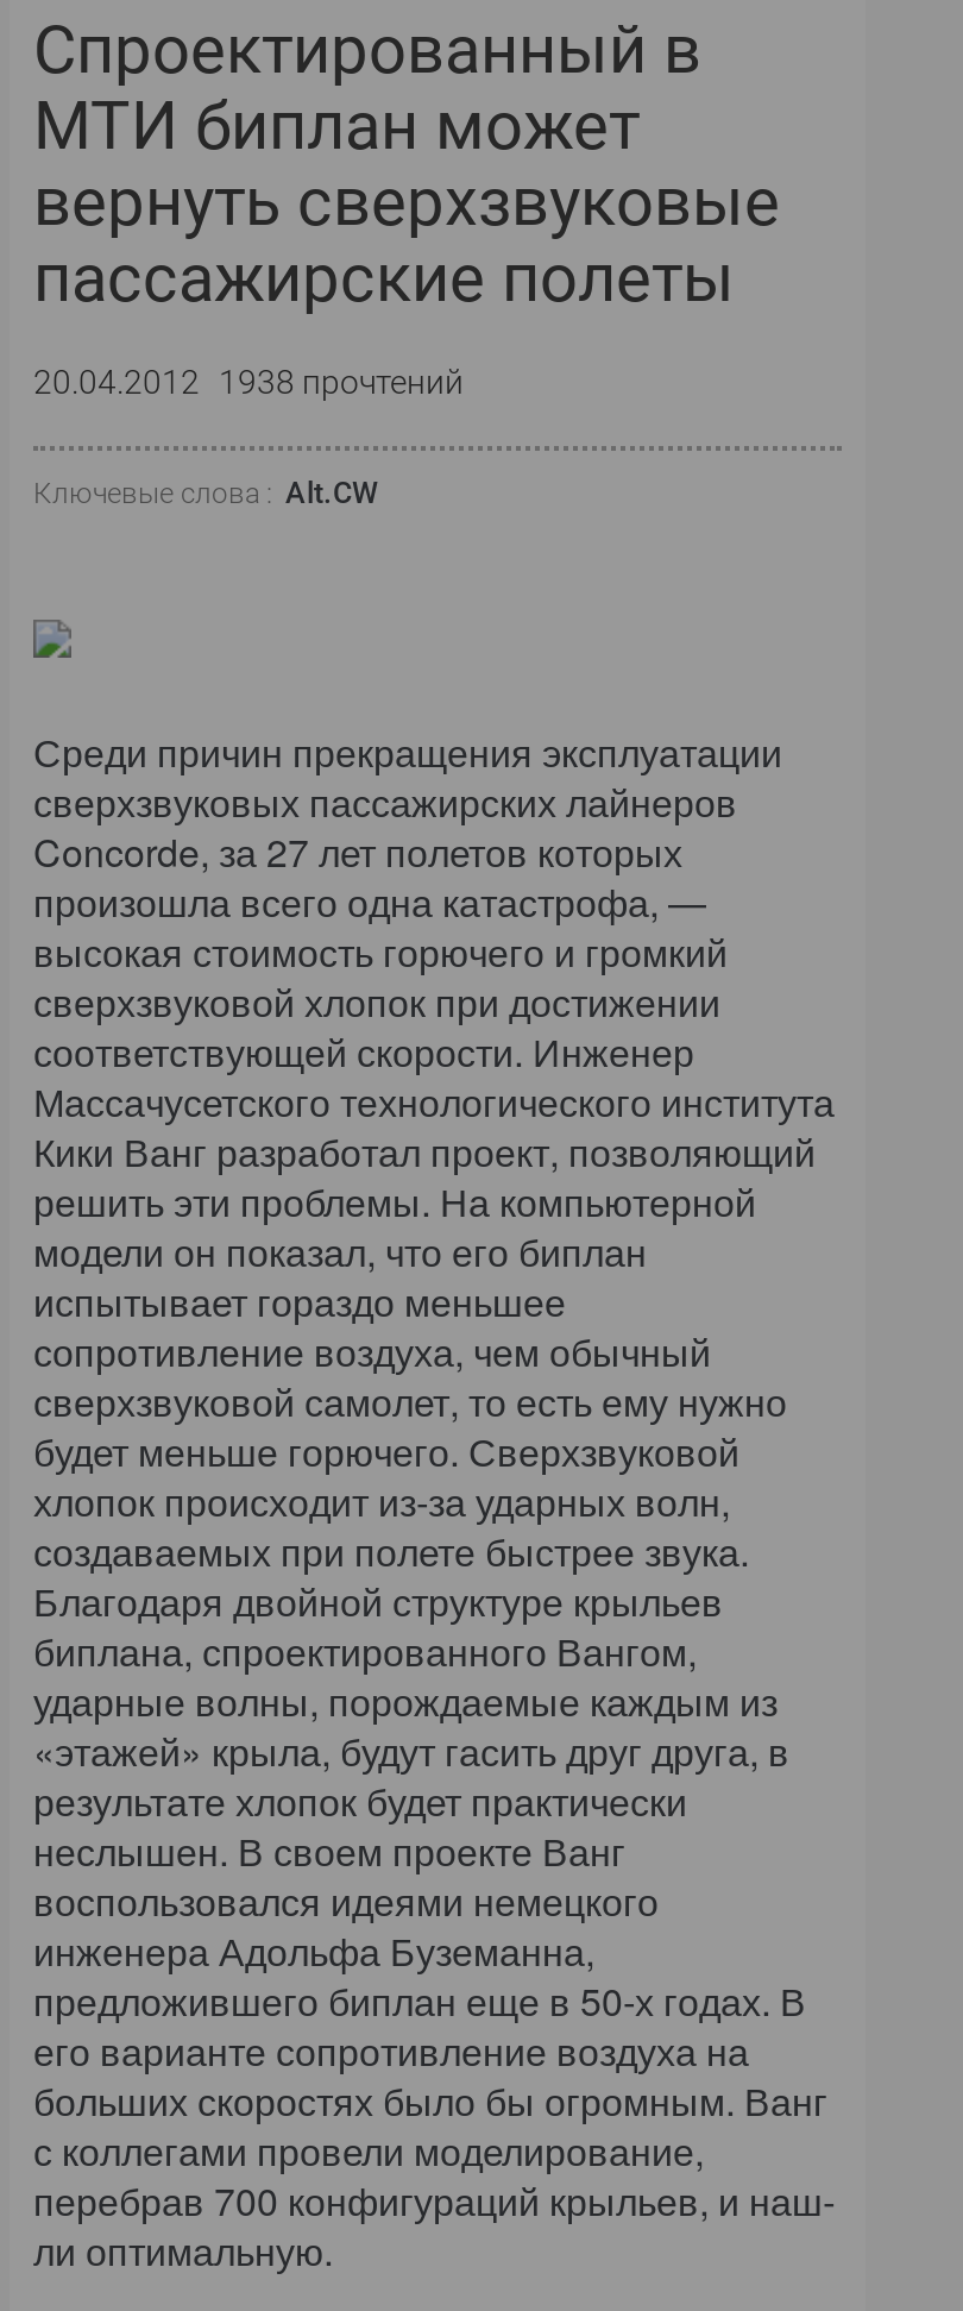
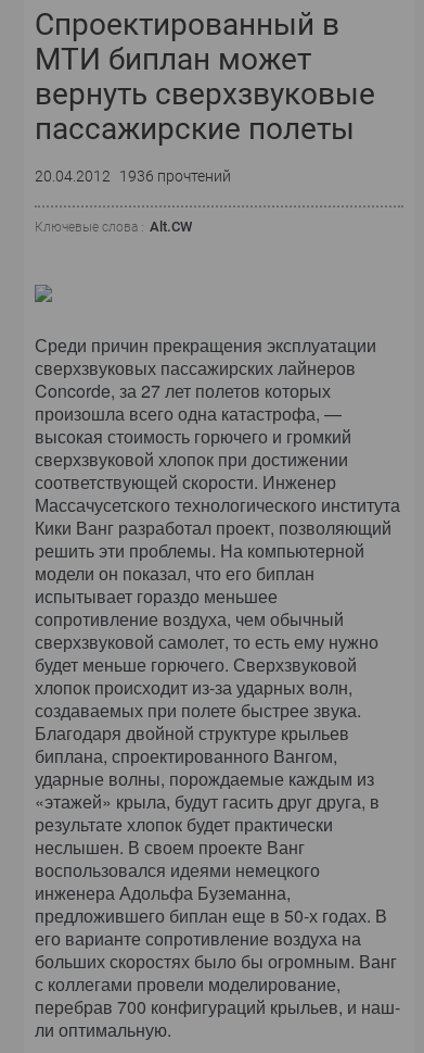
[33,363,464,401] 20.04.2012 1938 прочтений -> [35,167,231,185] 20.04.2012 1936 прочтений

